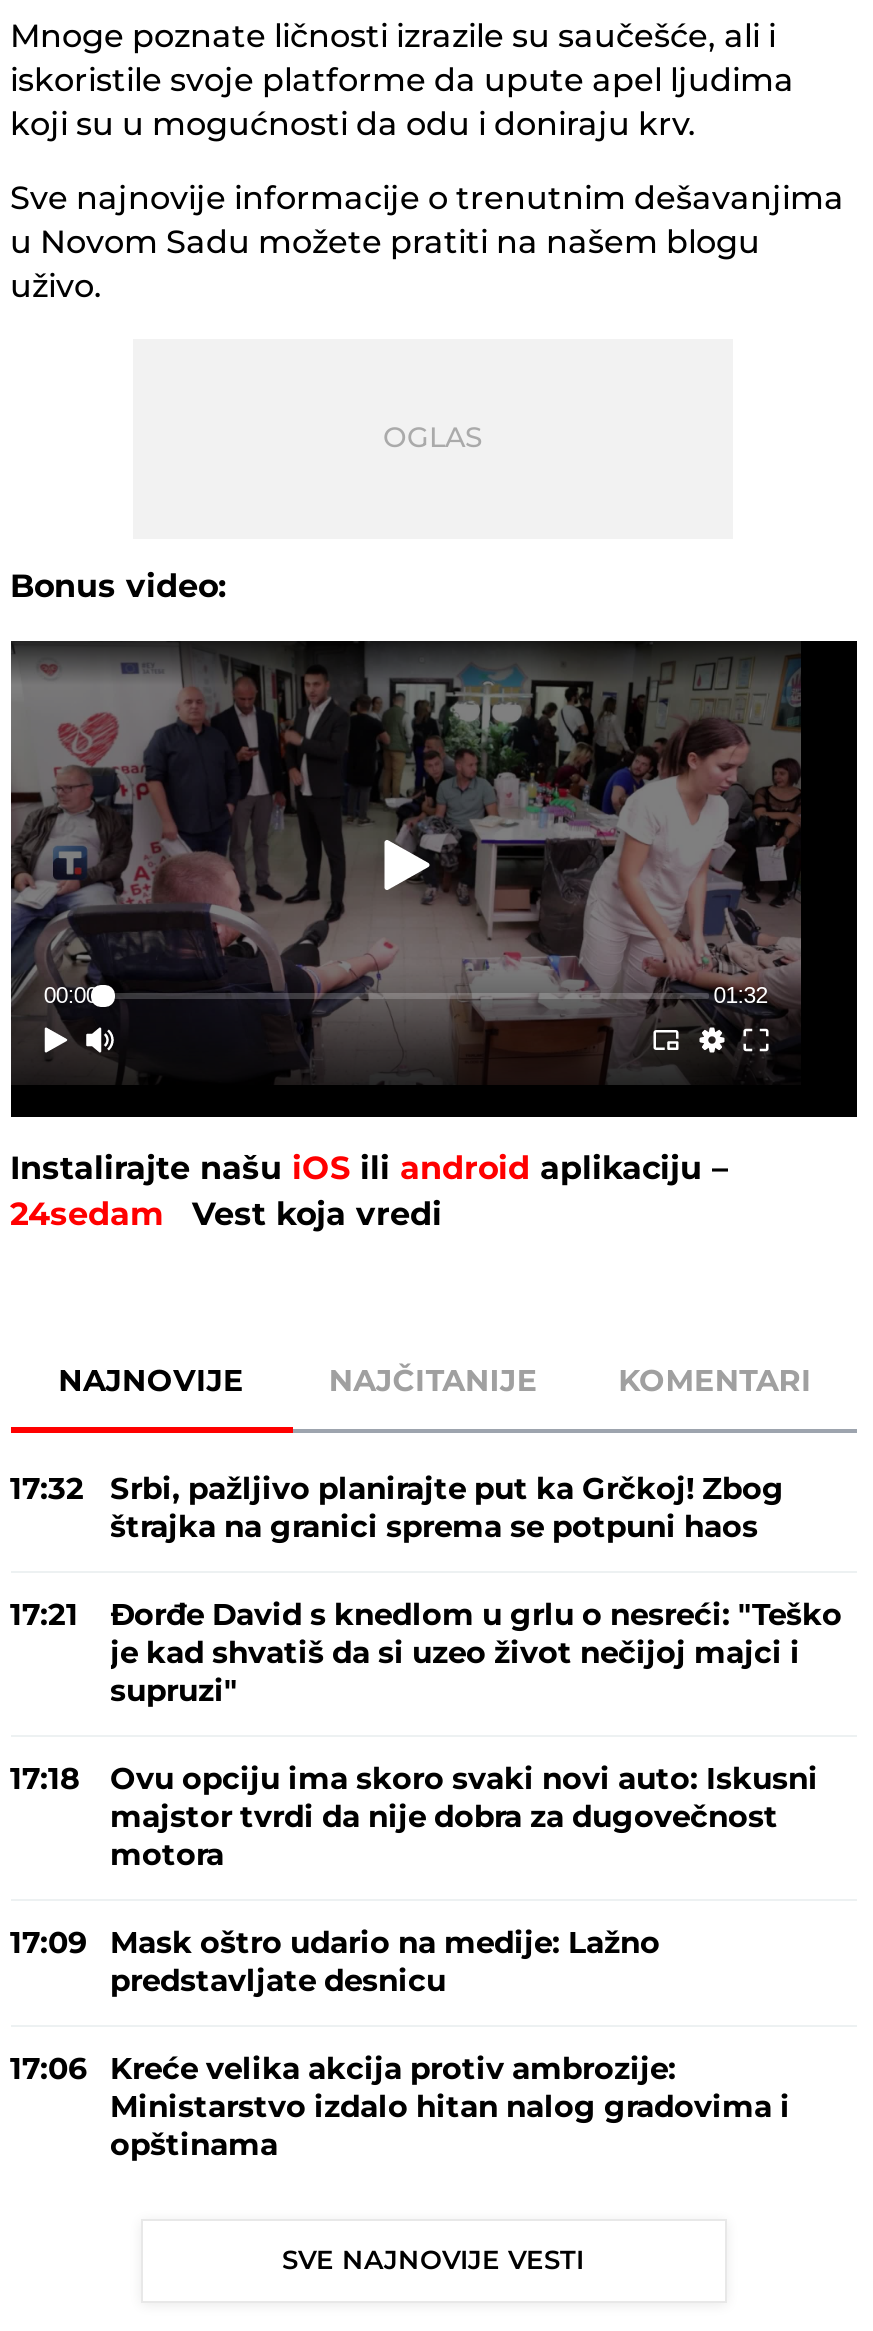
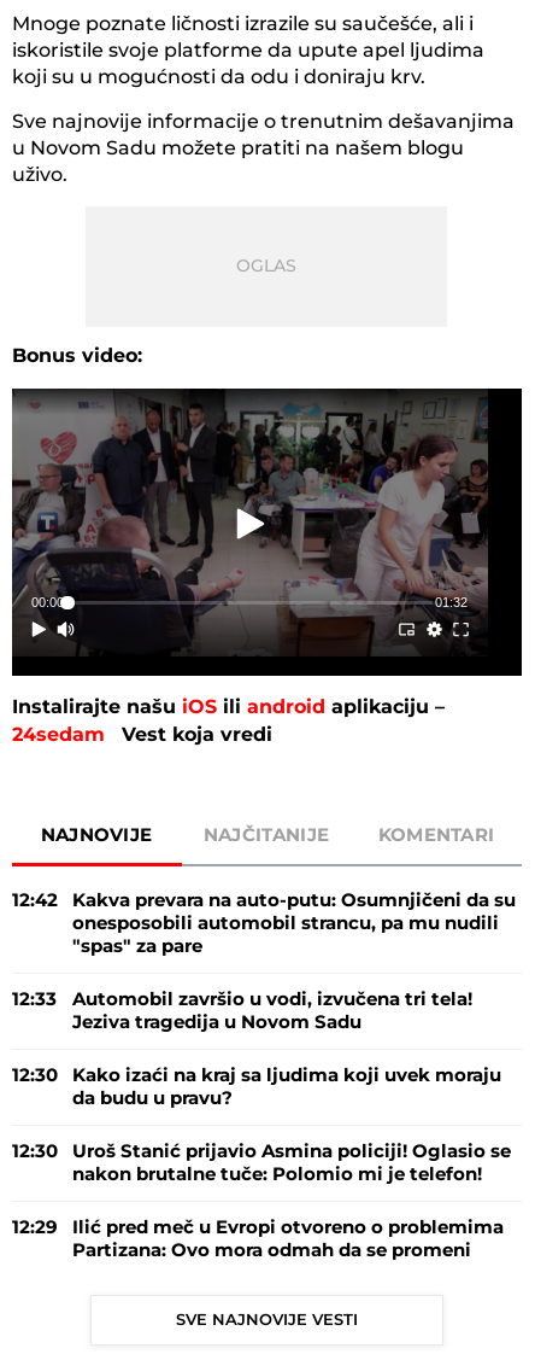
[10,1467,84,1513] 17:32 -> [11,887,57,914] 12:42
[110,1467,784,1551] Srbi, pažljivo planirajte put ka Grčkoj! Zbog | štrajka na granici sprema se potpuni haos -> [72,887,515,960] Kakva prevara na auto-putu: Osumnjičeni da su | onesposobili automobil strancu, pa mu nudili | "spas" za pare
[10,1593,78,1639] 17:21 -> [11,986,56,1013] 12:33
[110,1593,842,1715] Đorđe David s knedlom u grlu o nesreći: "Teško | je kad shvatiš da si uzeo život nečijoj majci i | supruzi" -> [72,986,472,1036] Automobil završio u vodi, izvučena tri tela! | Jeziva tragedija u Novom Sadu
[10,1757,80,1803] 17:18 -> [11,1062,57,1089] 12:30
[110,1757,818,1879] Ovu opciju ima skoro svaki novi auto: Iskusni | majstor tvrdi da nije dobra za dugovečnost | motora -> [72,1062,501,1112] Kako izaći na kraj sa ljudima koji uvek moraju | da budu u pravu?
[10,1921,88,1967] 17:09 -> [11,1138,57,1166] 12:30
[110,1921,660,2005] Mask oštro udario na medije: Lažno | predstavljate desnicu -> [72,1138,510,1188] Uroš Stanić prijavio Asmina policiji! Oglasio se | nakon brutalne tuče: Polomio mi je telefon!
[10,2047,88,2093] 17:06 -> [11,1214,57,1242] 12:29
[110,2047,790,2169] Kreće velika akcija protiv ambrozije: | Ministarstvo izdalo hitan nalog gradovima i | opštinama -> [72,1214,503,1264] Ilić pred meč u Evropi otvoreno o problemima | Partizana: Ovo mora odmah da se promeni

